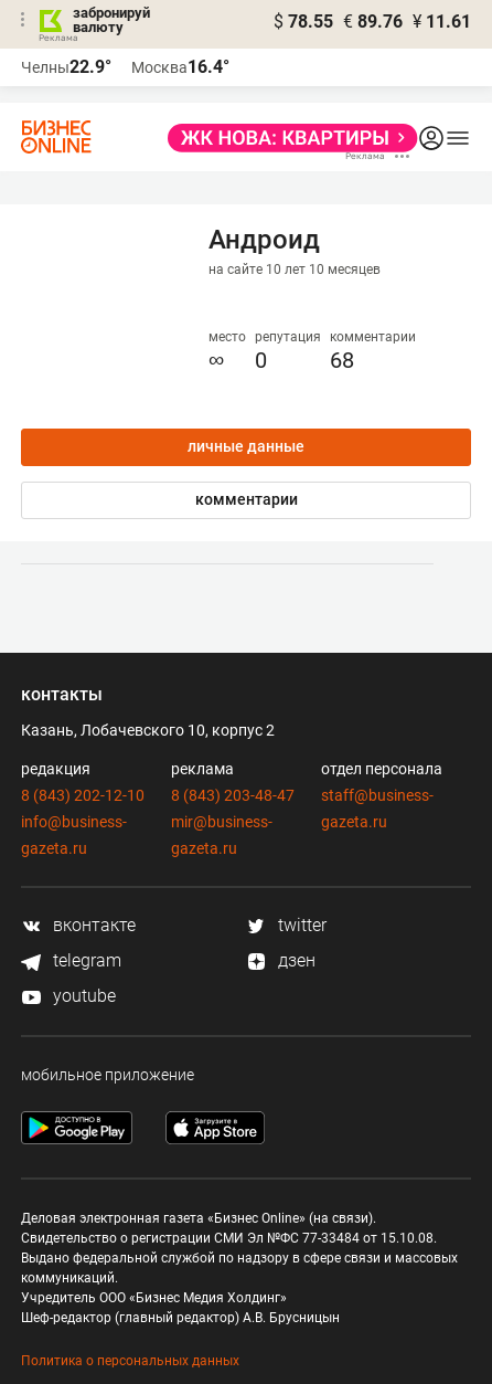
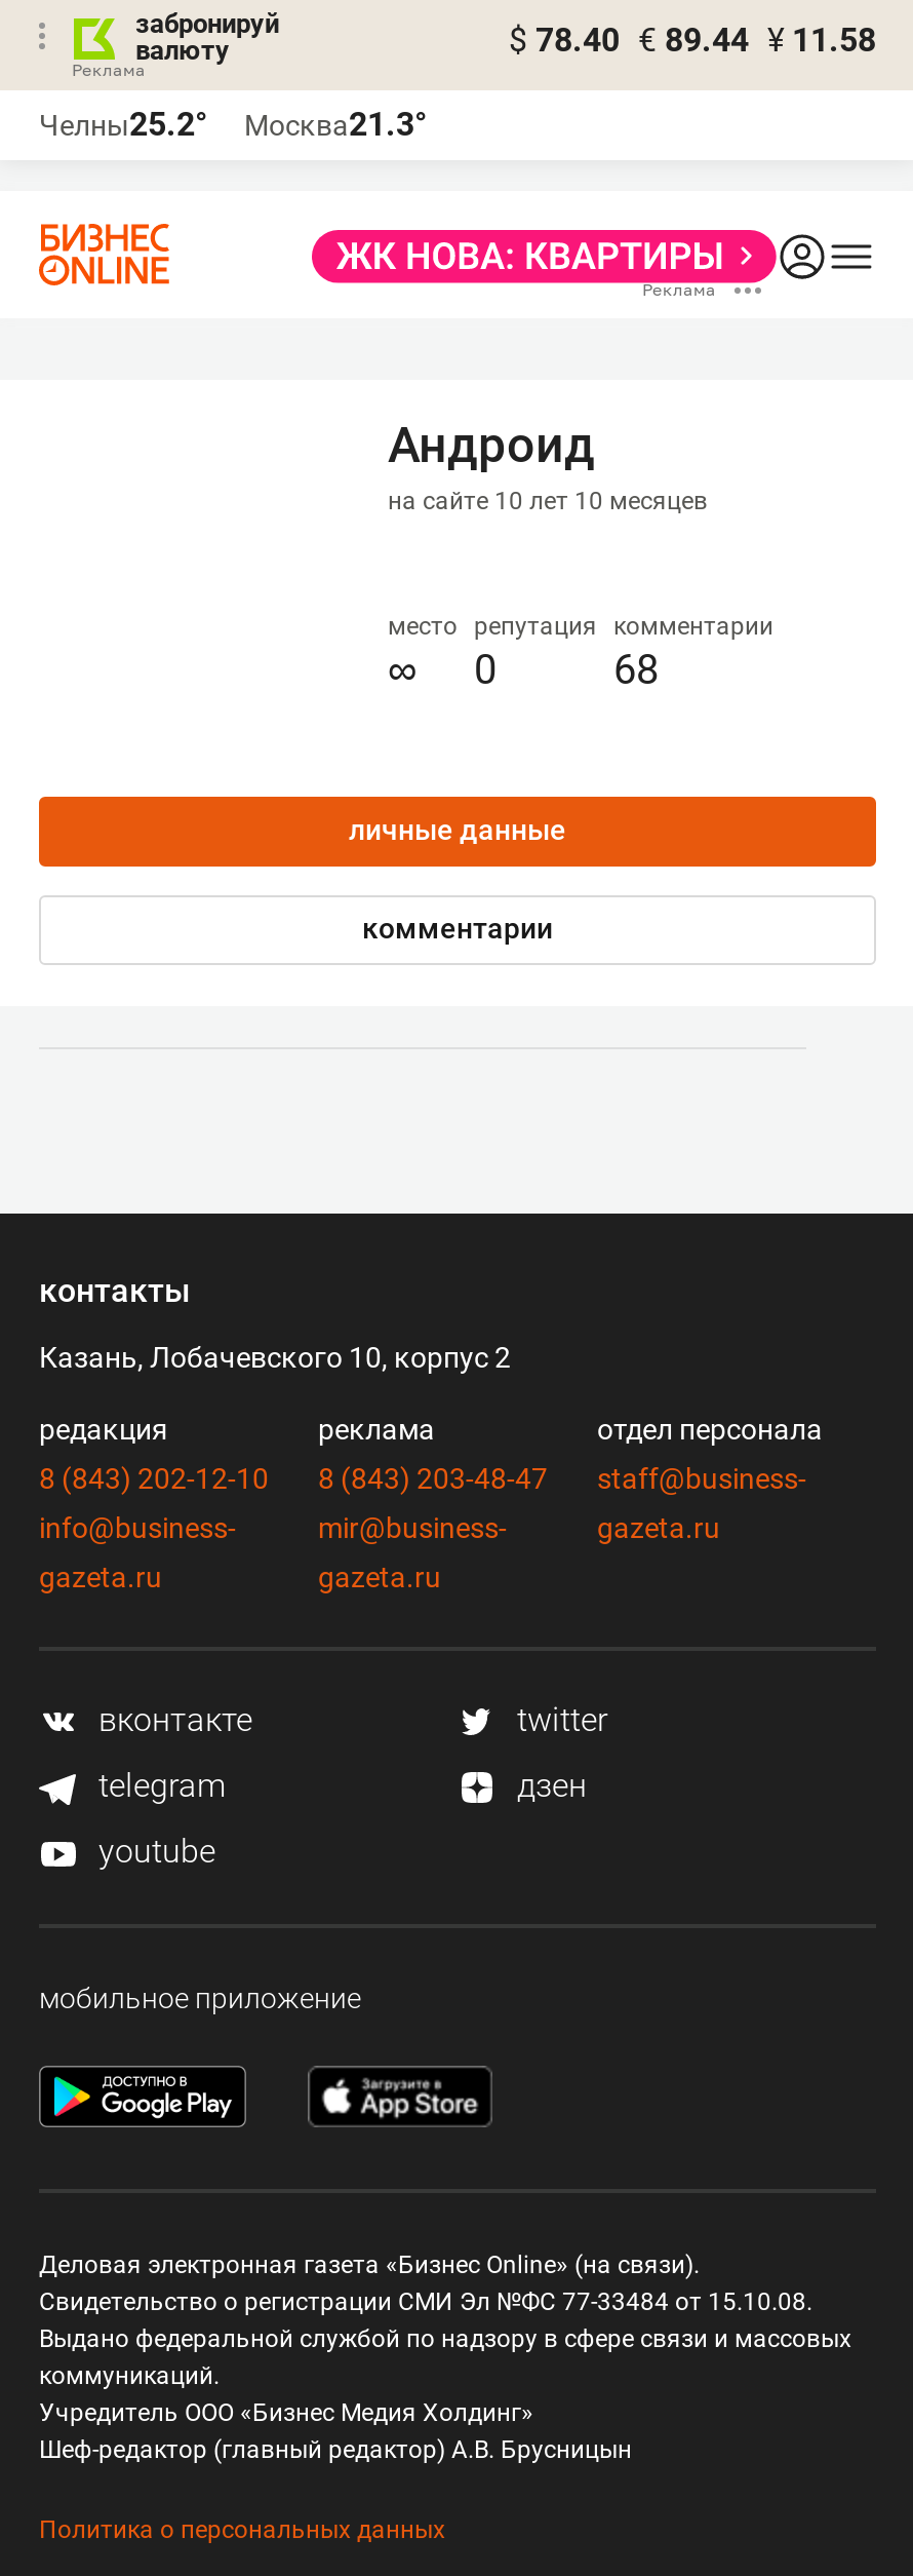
[274,11,471,32] $ 78.55 € 89.76 ¥ 11.61 -> [509,21,876,60] $ 78.40 € 89.44 ¥ 11.58
[21,56,111,77] Челны22.9° -> [39,105,207,144] Челны25.2°
[131,56,229,77] Москва16.4° -> [244,105,427,144] Москва21.3°

